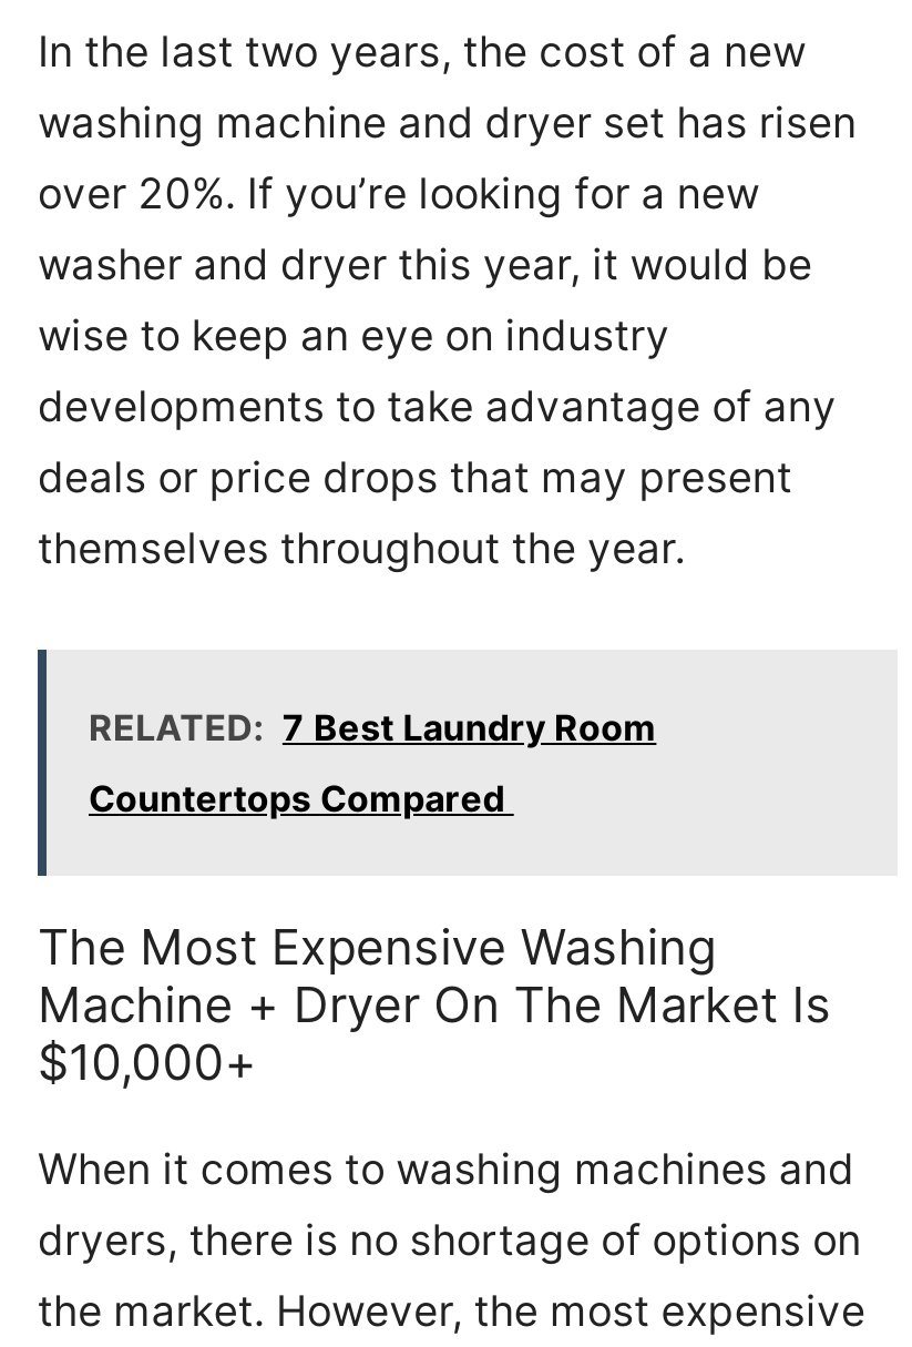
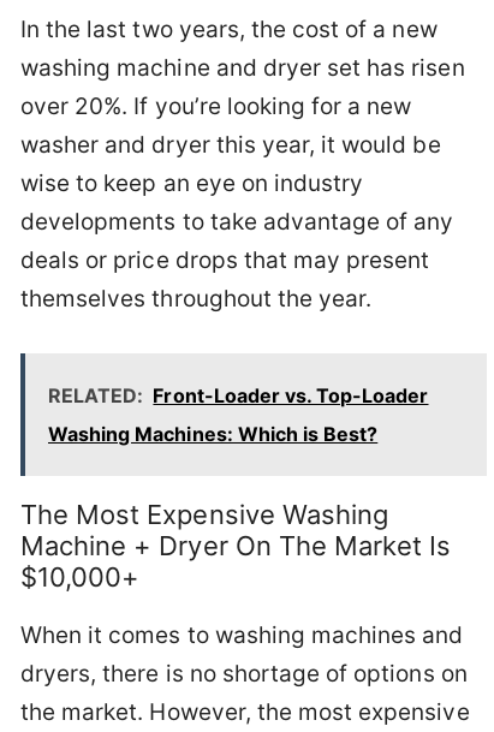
[89,705,656,749] RELATED: 7 Best Laundry Room -> [48,383,428,407] RELATED: Front-Loader vs. Top-Loader
[89,776,514,820] Countertops Compared -> [48,422,378,446] Washing Machines: Which is Best?

